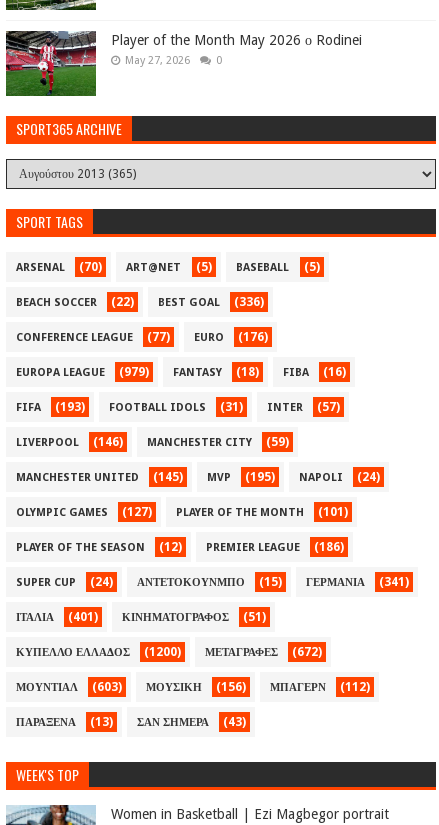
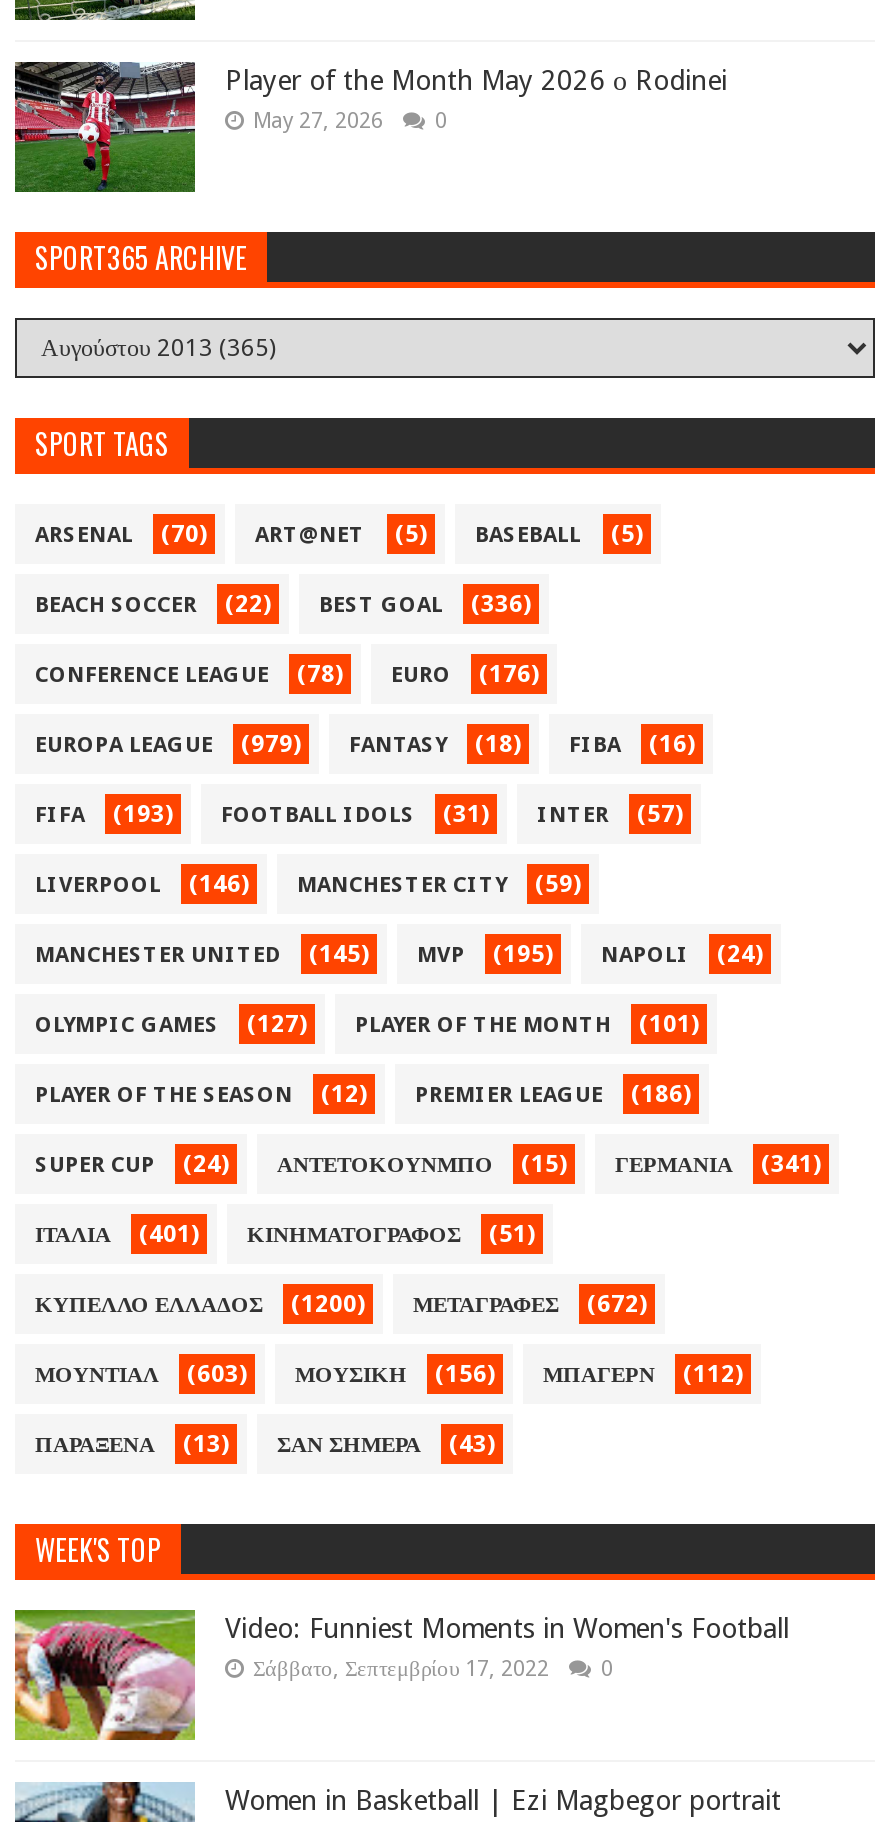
[16,330,268,344] CONFERENCE LEAGUE (77) EURO (176) -> [35,660,539,688] CONFERENCE LEAGUE (78) EURO (176)
none -> [13,1608,789,1752] [image] | Video: Funniest Moments in Women's Football | Σάββατο, Σεπτεμβρίου 17, 2022 | 0

